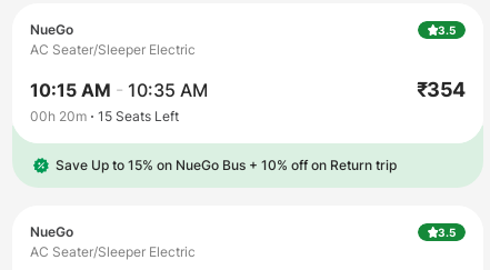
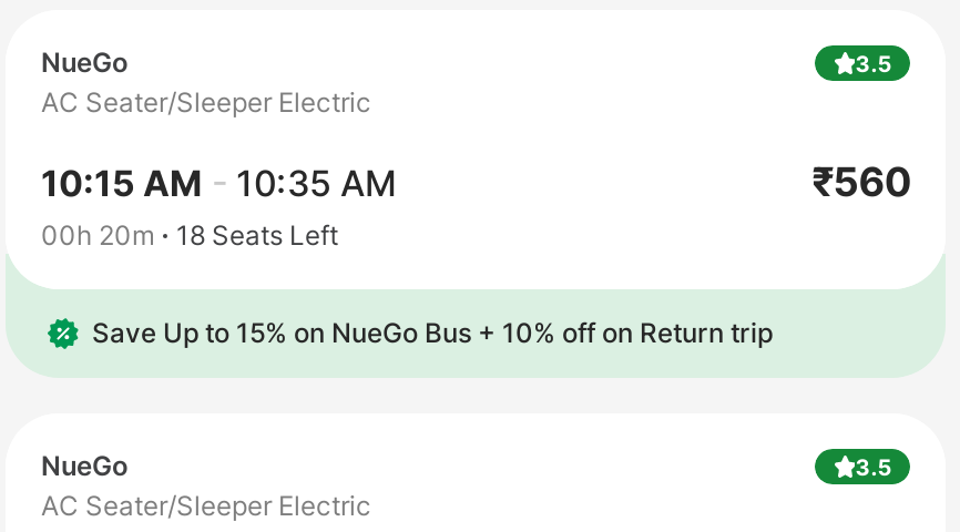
[416,78,466,101] ₹354 -> [812,158,910,205] ₹560
[30,108,179,124] 00h 20m 15 Seats Left -> [41,218,338,252] 00h 20m 18 Seats Left

